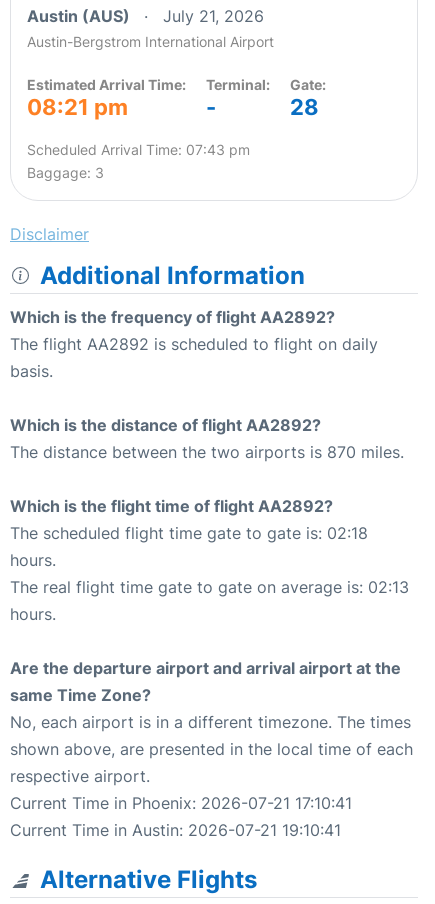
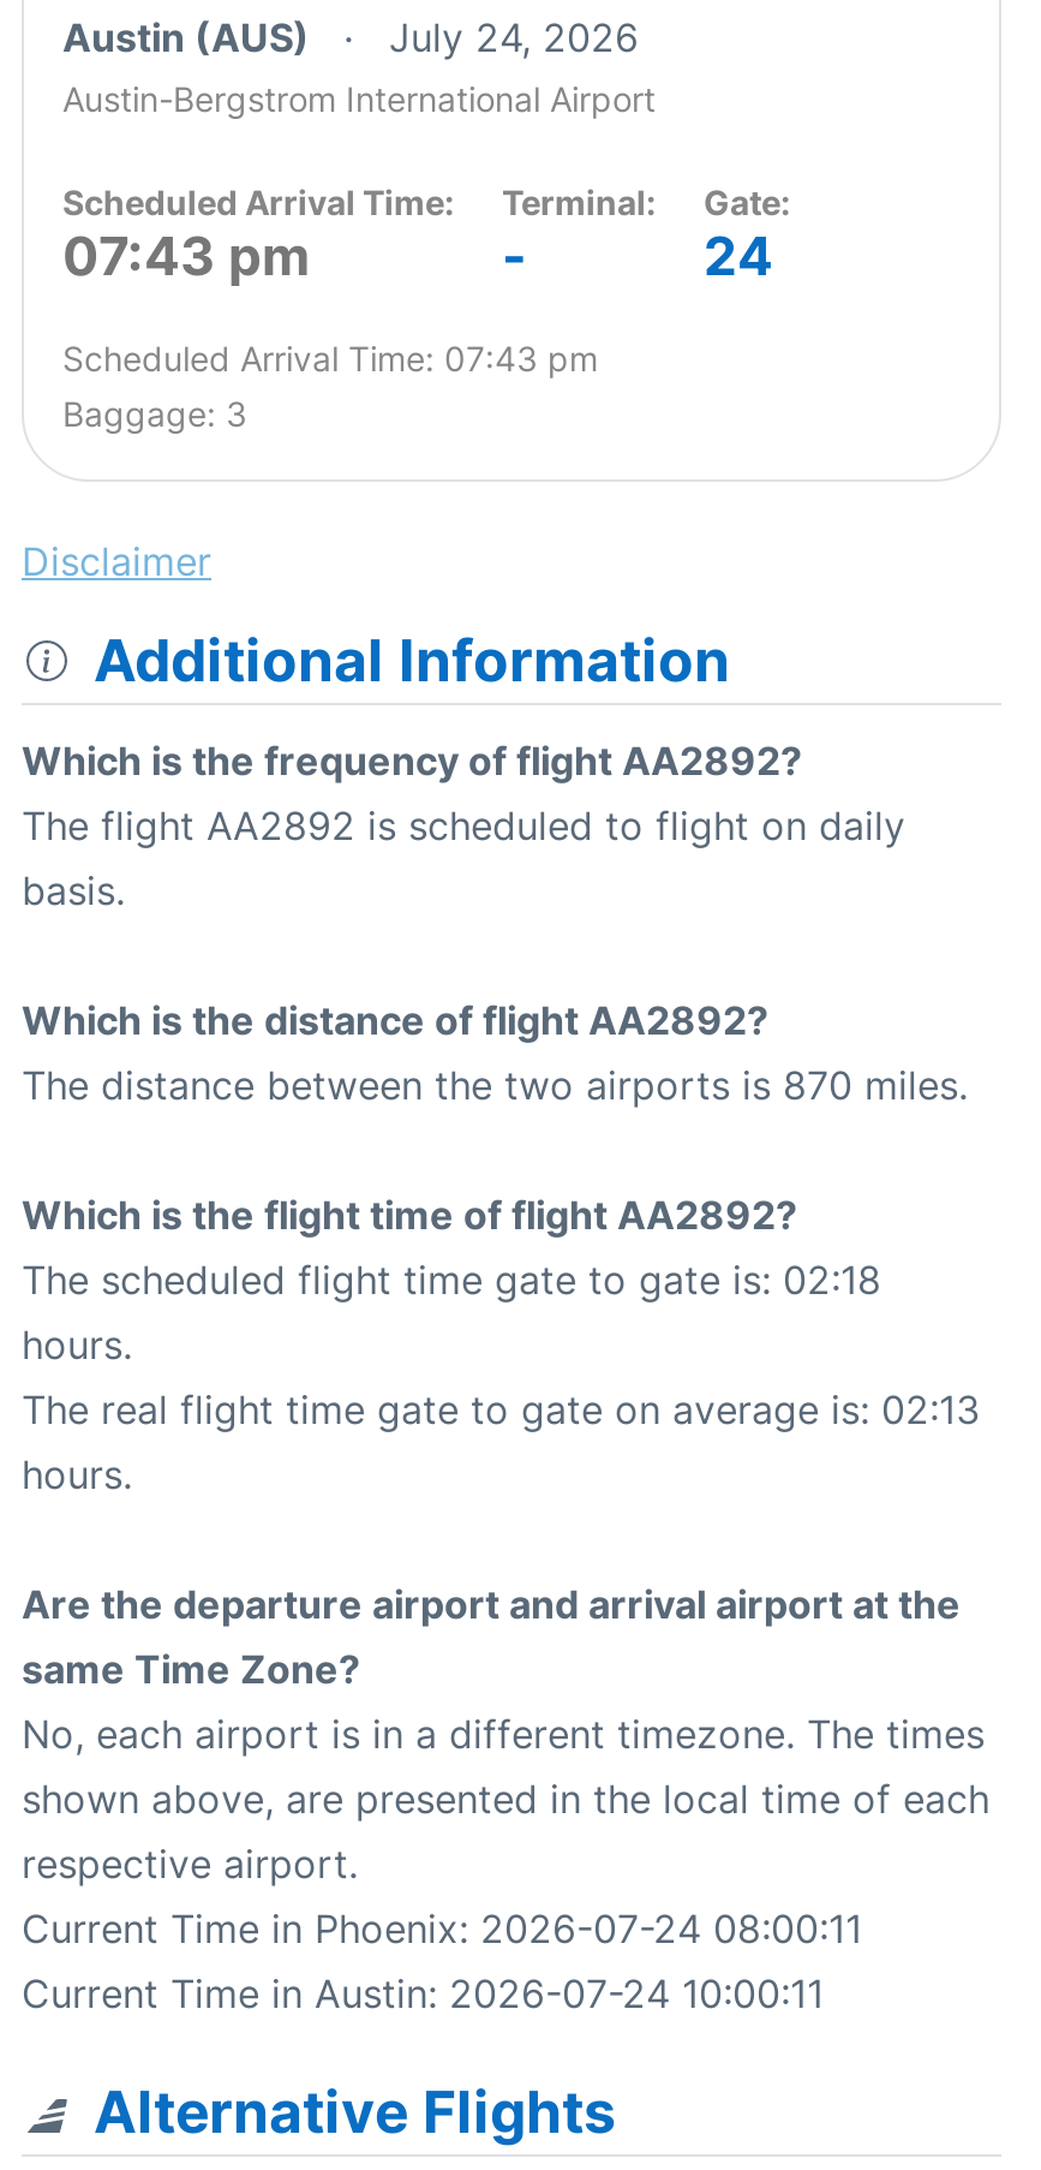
[27,6,264,26] Austin (AUS) July 21, 2026 -> [62,13,639,61] Austin (AUS) July 24, 2026
[27,76,186,93] Estimated Arrival Time: -> [62,181,454,222] Scheduled Arrival Time:
[27,94,128,120] 08:21 pm -> [62,225,310,287] 07:43 pm
[290,94,319,120] 28 -> [704,225,773,287] 24
[10,793,352,813] Current Time in Phoenix: 2026-07-21 17:10:41 -> [22,1904,862,1953] Current Time in Phoenix: 2026-07-24 08:00:11
[10,820,341,840] Current Time in Austin: 2026-07-21 19:10:41 -> [22,1969,824,2017] Current Time in Austin: 2026-07-24 10:00:11

